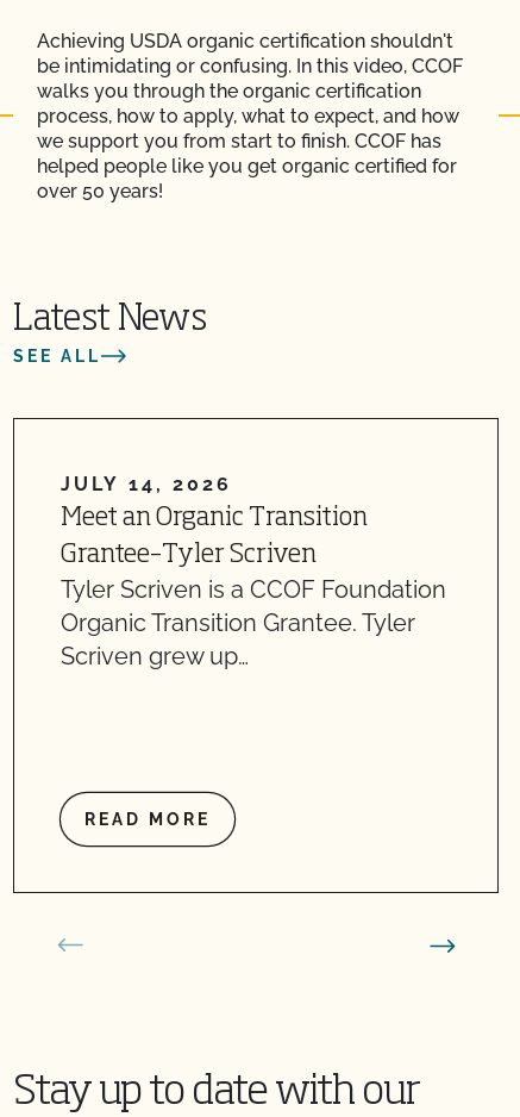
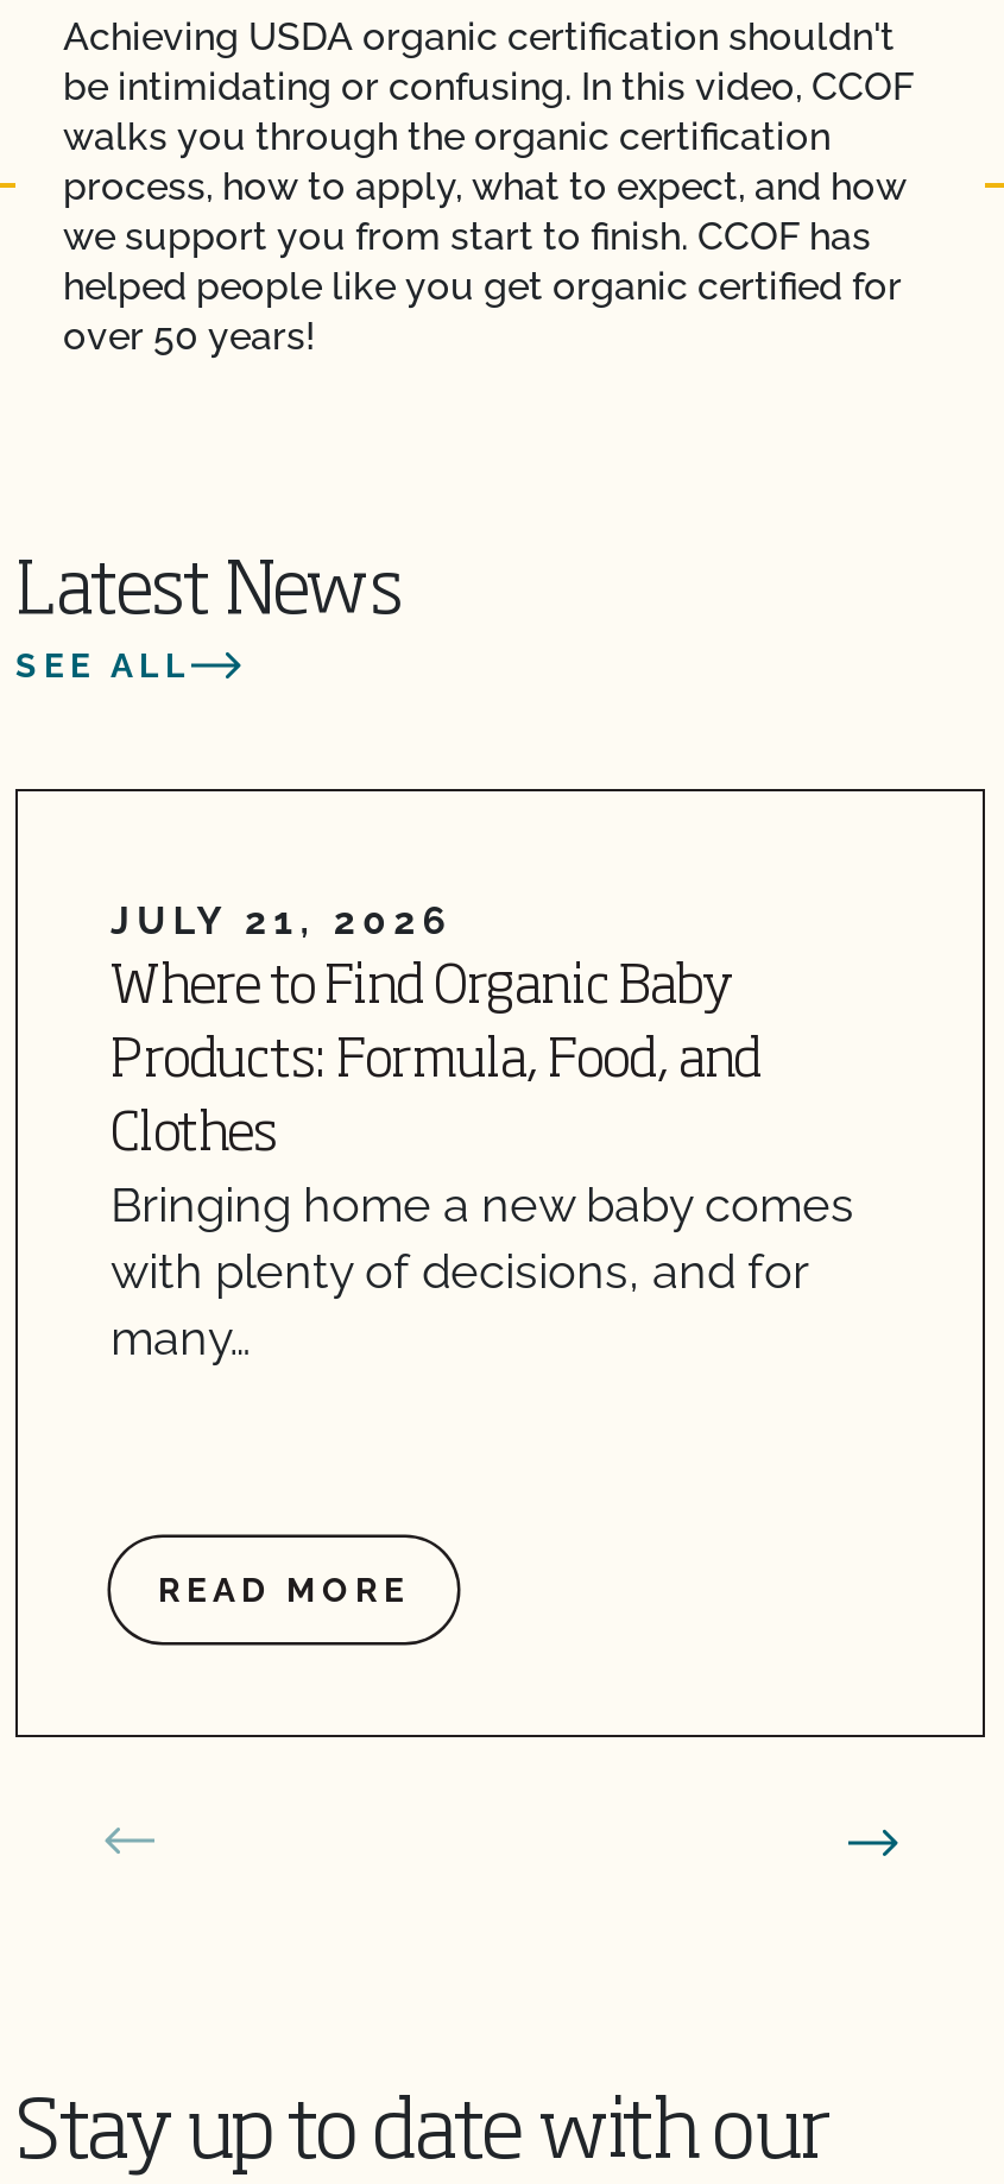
[61,472,446,670] JULY 14, 2026 | Meet an Organic Transition | Grantee–Tyler Scriven | Tyler Scriven is a CCOF Foundation | Organic Transition Grantee. Tyler | Scriven grew up… -> [110,897,854,1365] JULY 21, 2026 | Where to Find Organic Baby | Products: Formula, Food, and | Clothes | Bringing home a new baby comes | with plenty of decisions, and for | many…

